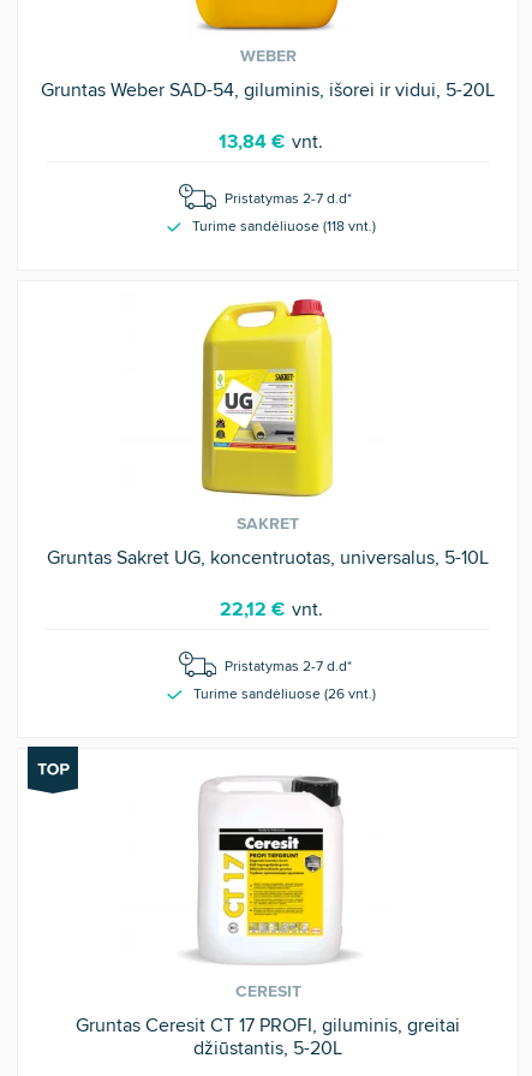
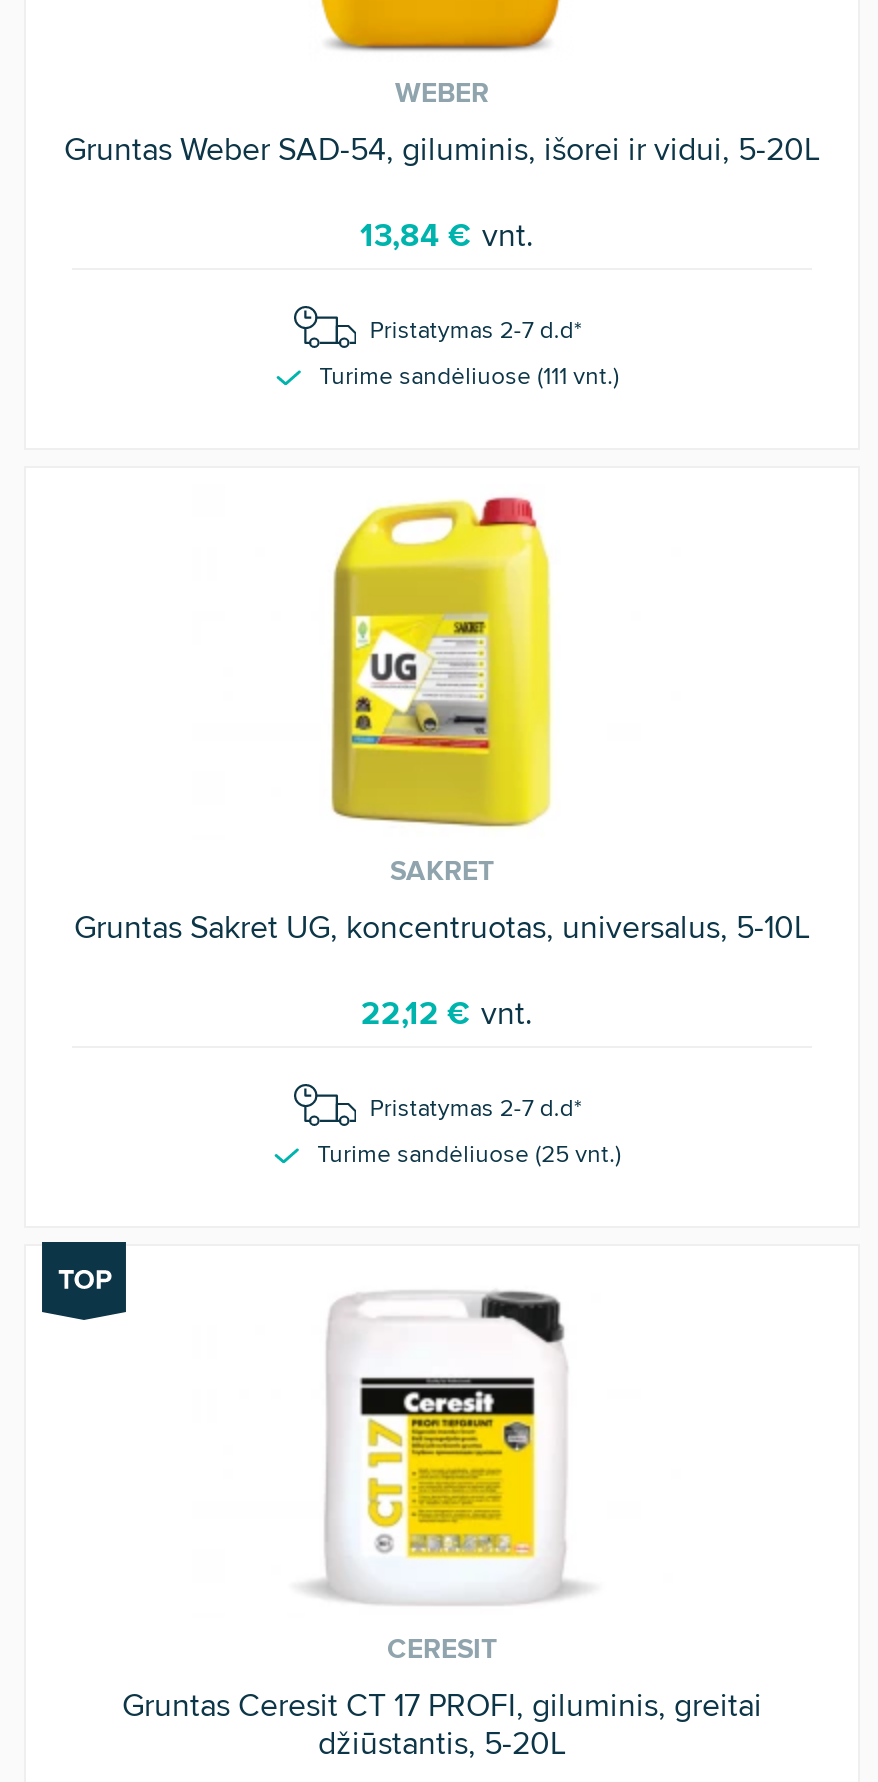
[192,216,376,236] Turime sandėliuose (118 vnt.) -> [319,359,619,393] Turime sandėliuose (111 vnt.)
[193,683,375,704] Turime sandėliuose (26 vnt.) -> [317,1137,621,1171] Turime sandėliuose (25 vnt.)

